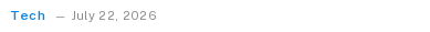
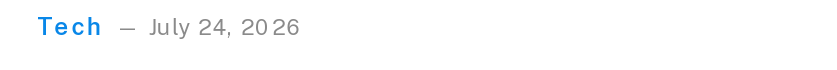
[10,7,157,23] Tech July 22, 2026 -> [37,12,303,40] Tech July 24, 2026

